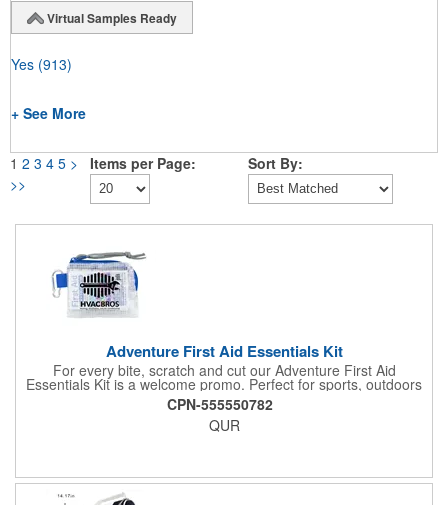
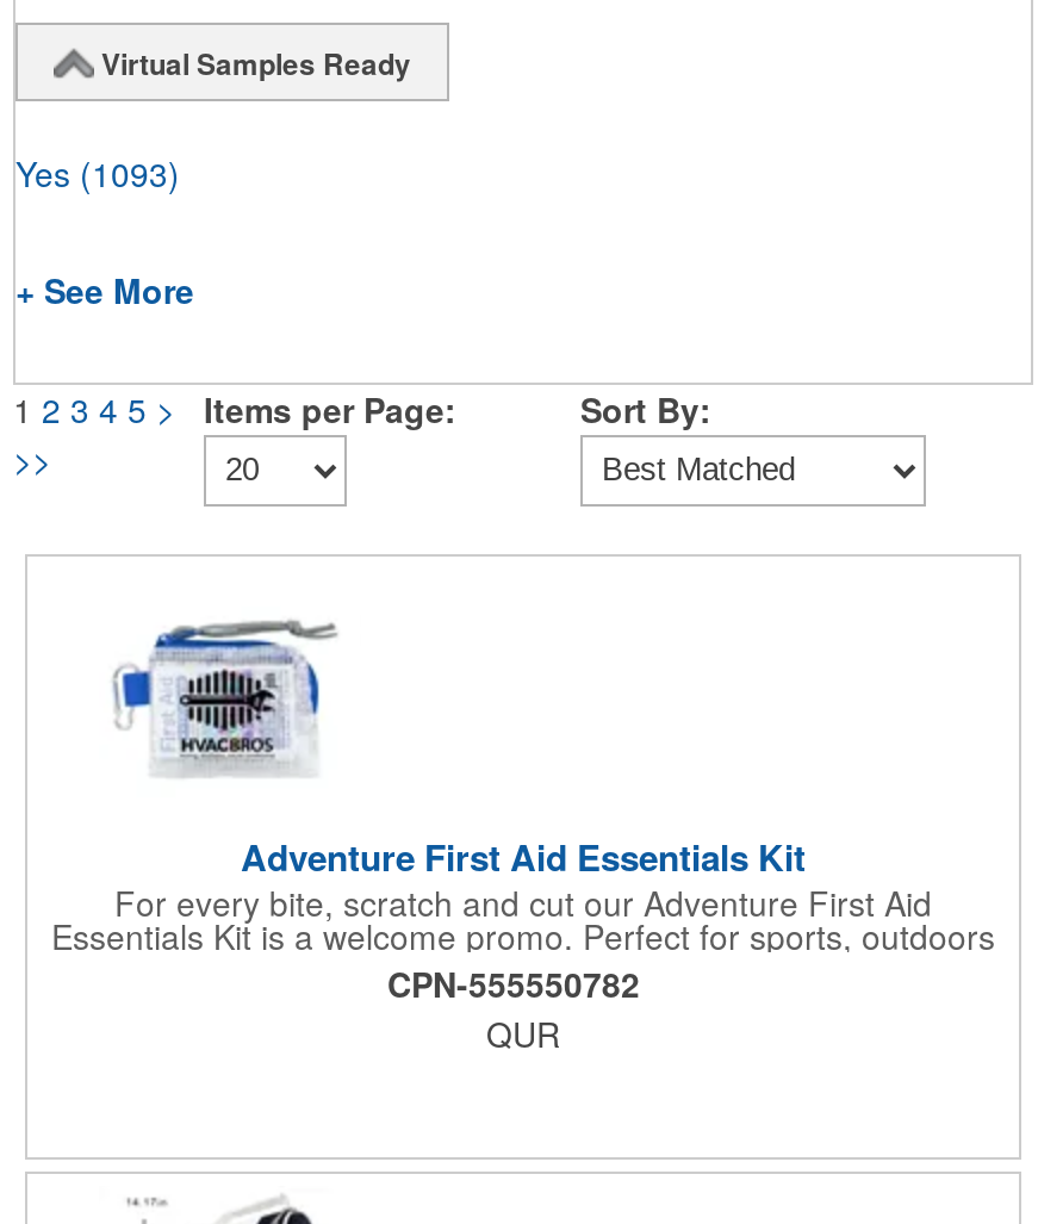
[11,54,72,74] Yes (913) -> [15,148,180,196] Yes (1093)

